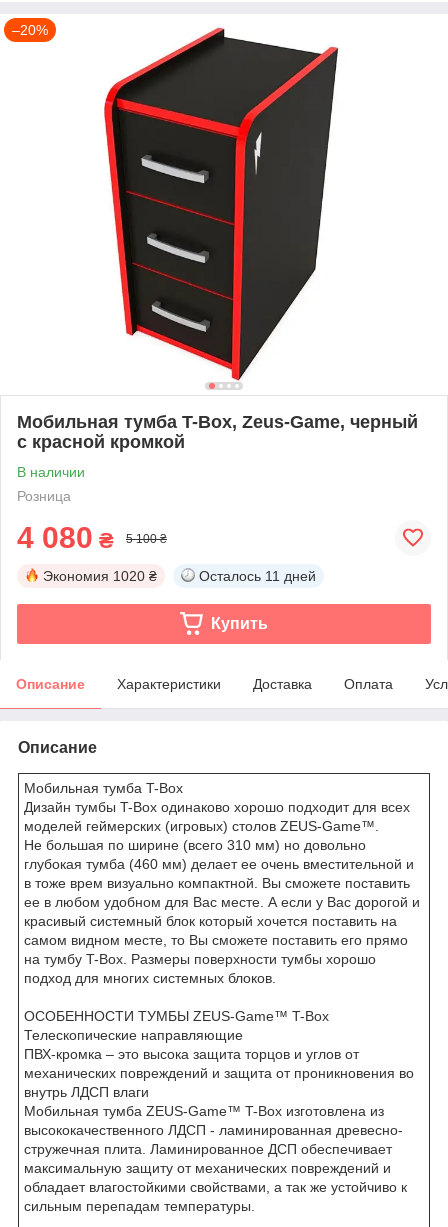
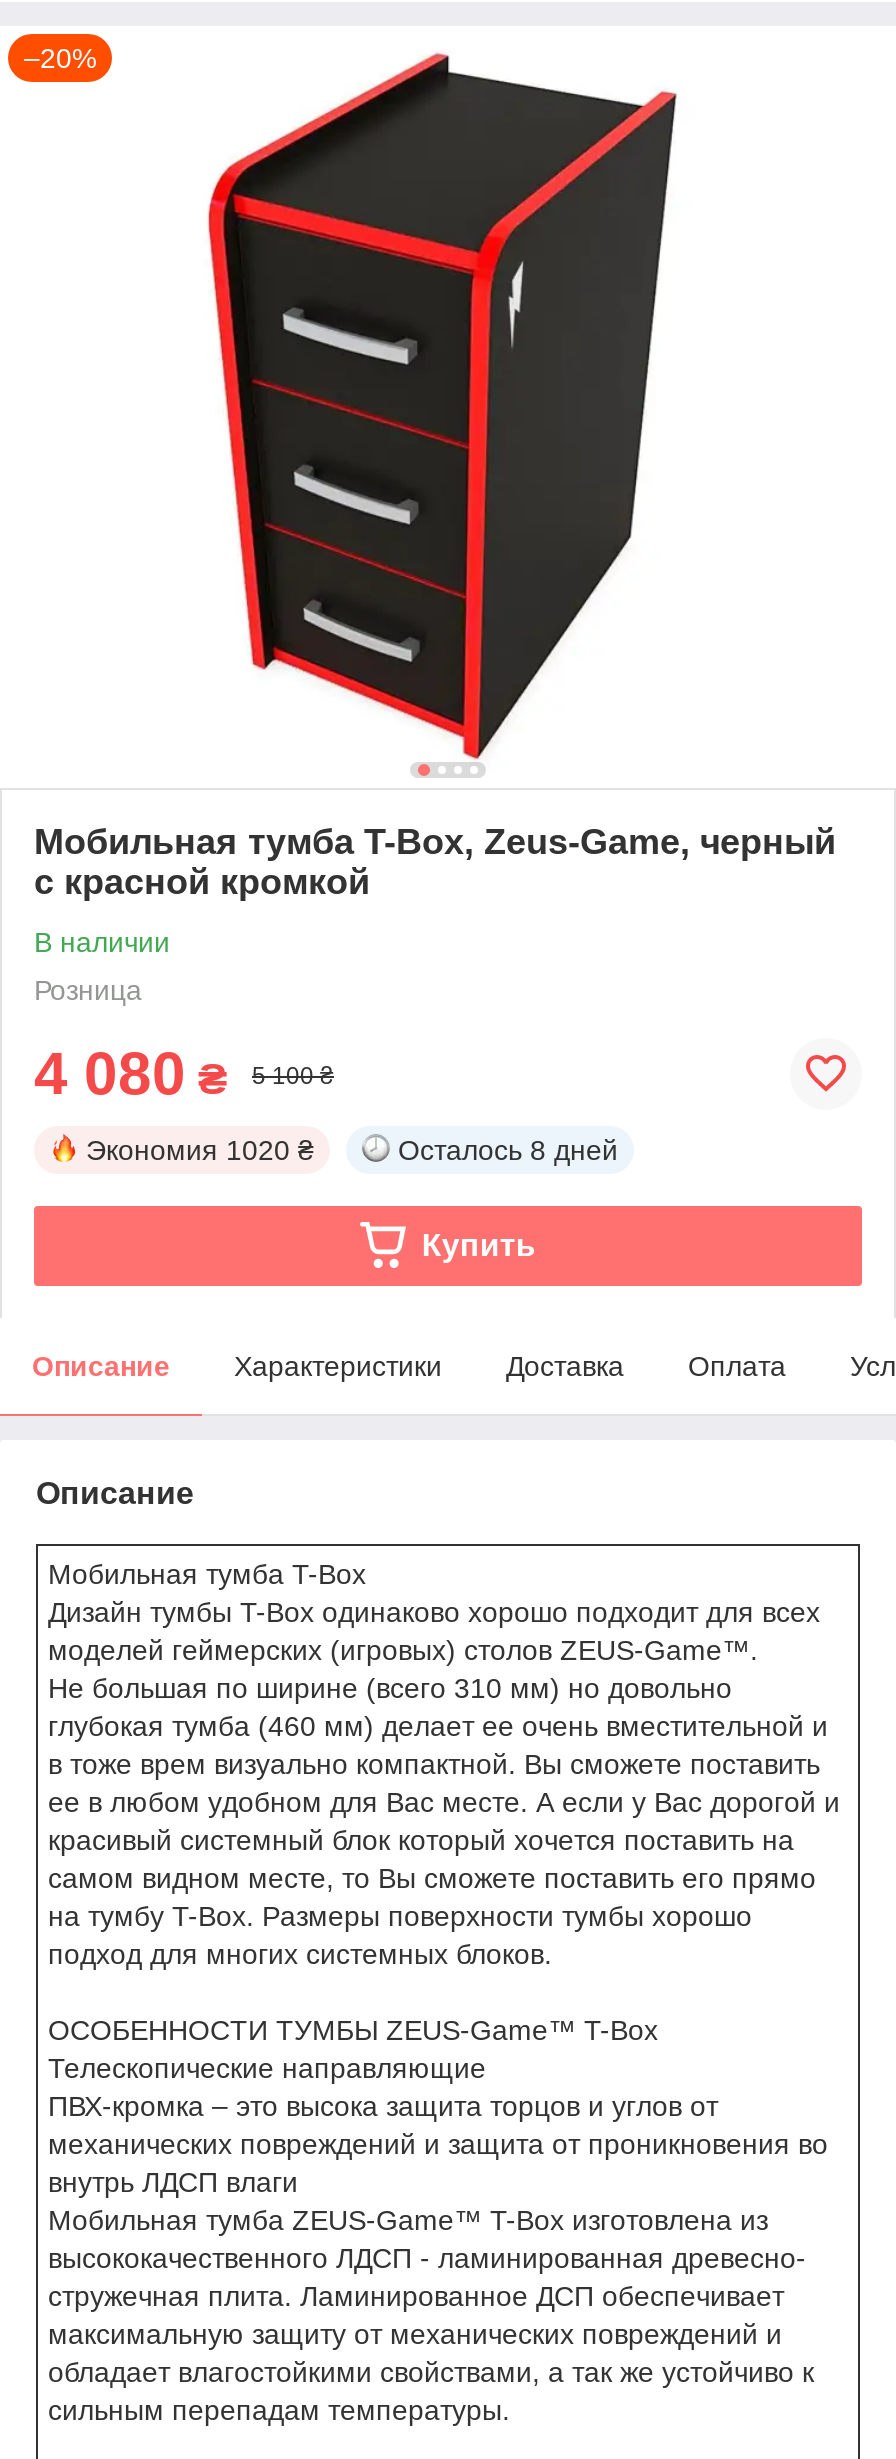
[199,568,316,584] Осталось 11 дней -> [398,1134,618,1166] Осталось 8 дней

